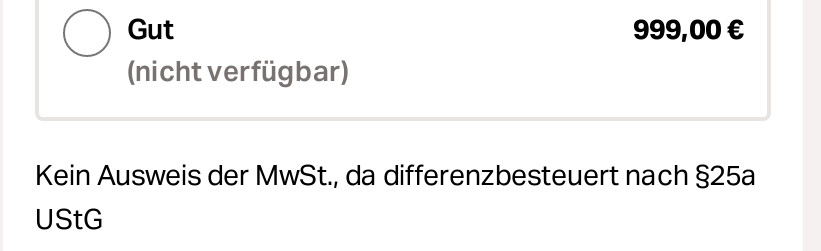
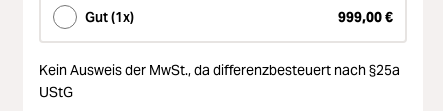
[127,11,349,89] Gut | (nicht verfügbar) -> [85,7,134,25] Gut (1x)

